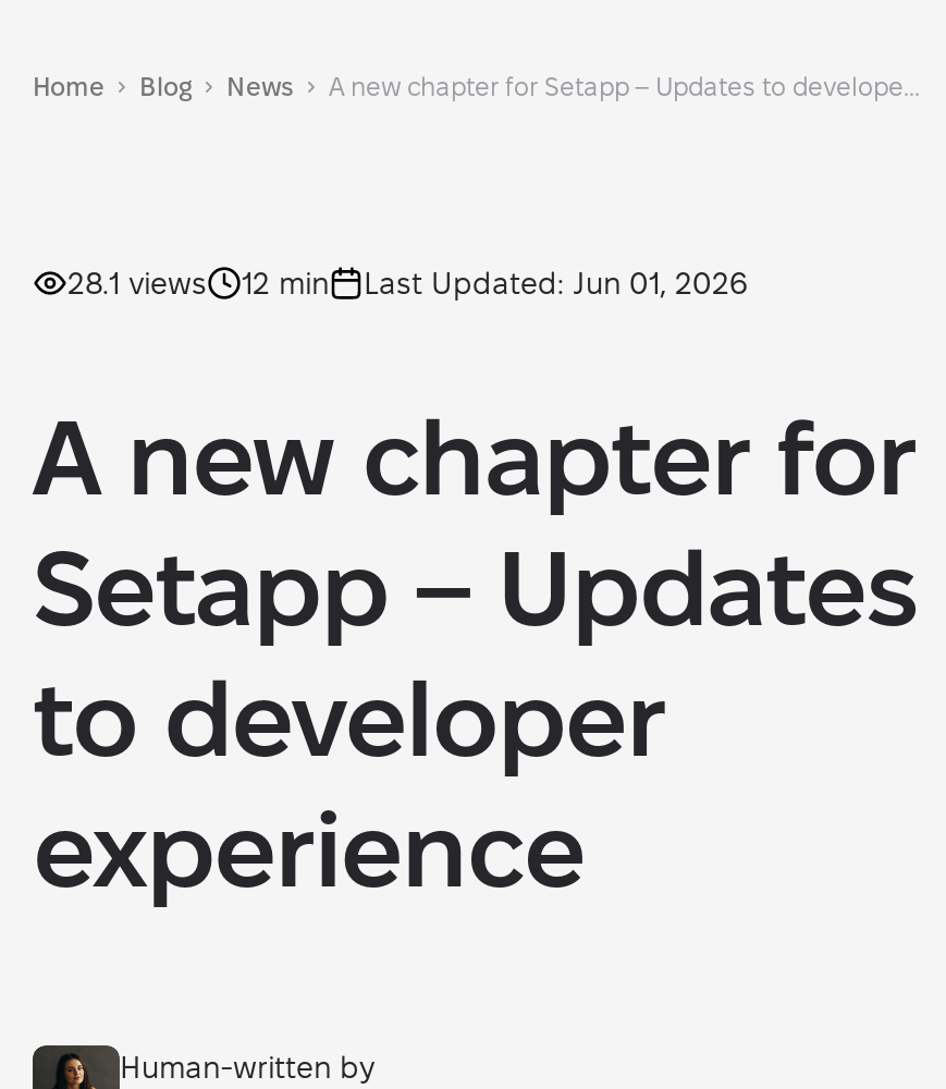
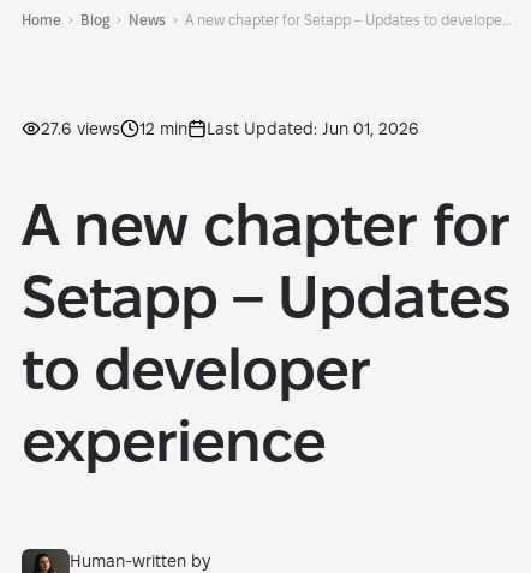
[67,266,749,301] 28.1 views 12 min Last Updated: Jun 01, 2026 -> [41,119,419,138] 27.6 views 12 min Last Updated: Jun 01, 2026

